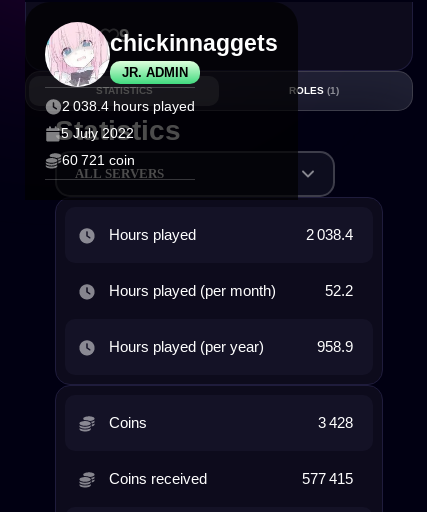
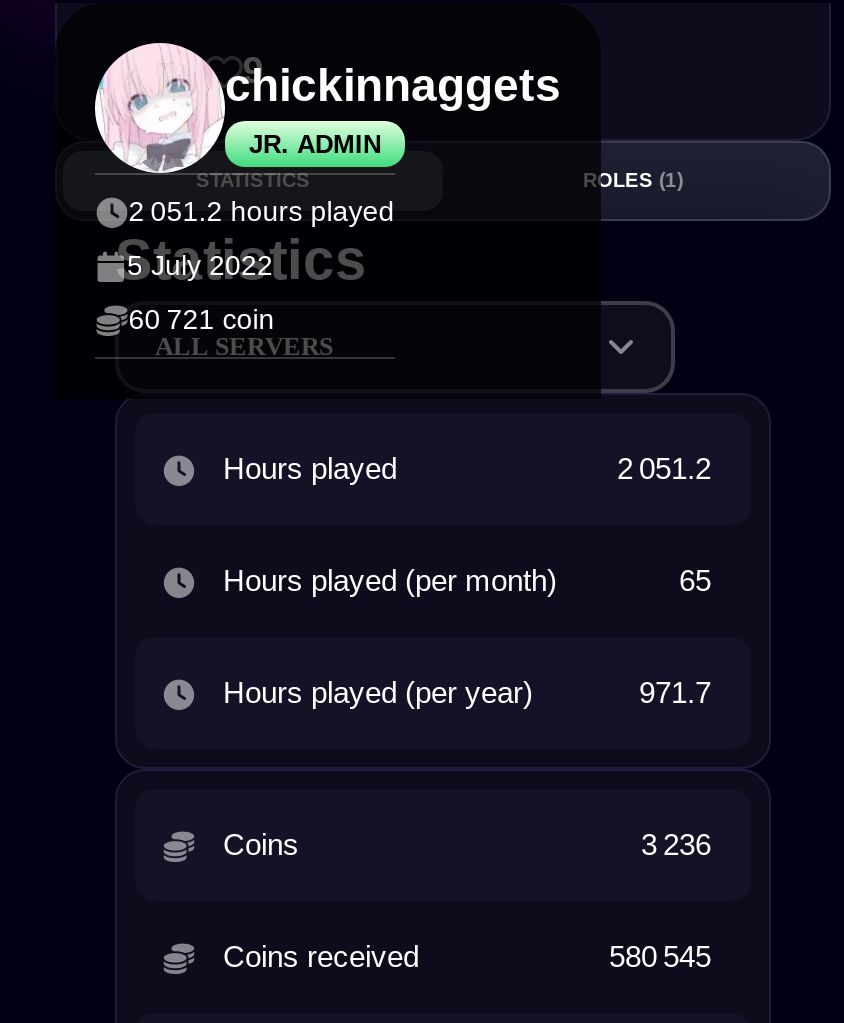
[62,98,195,114] 2 038.4 hours played -> [129,195,395,227] 2 051.2 hours played
[306,226,353,243] 2 038.4 -> [617,451,711,485] 2 051.2
[325,282,353,299] 52.2 -> [679,563,711,597] 65
[317,338,353,355] 958.9 -> [639,675,711,709] 971.7
[318,414,353,431] 3 428 -> [641,827,711,861] 3 236
[302,470,353,487] 577 415 -> [609,939,711,973] 580 545

